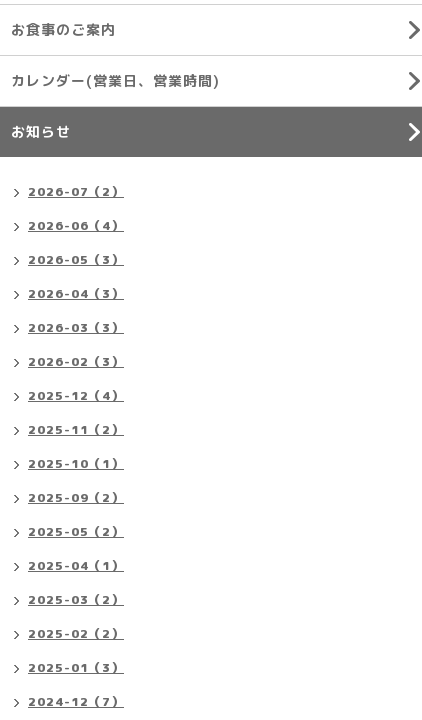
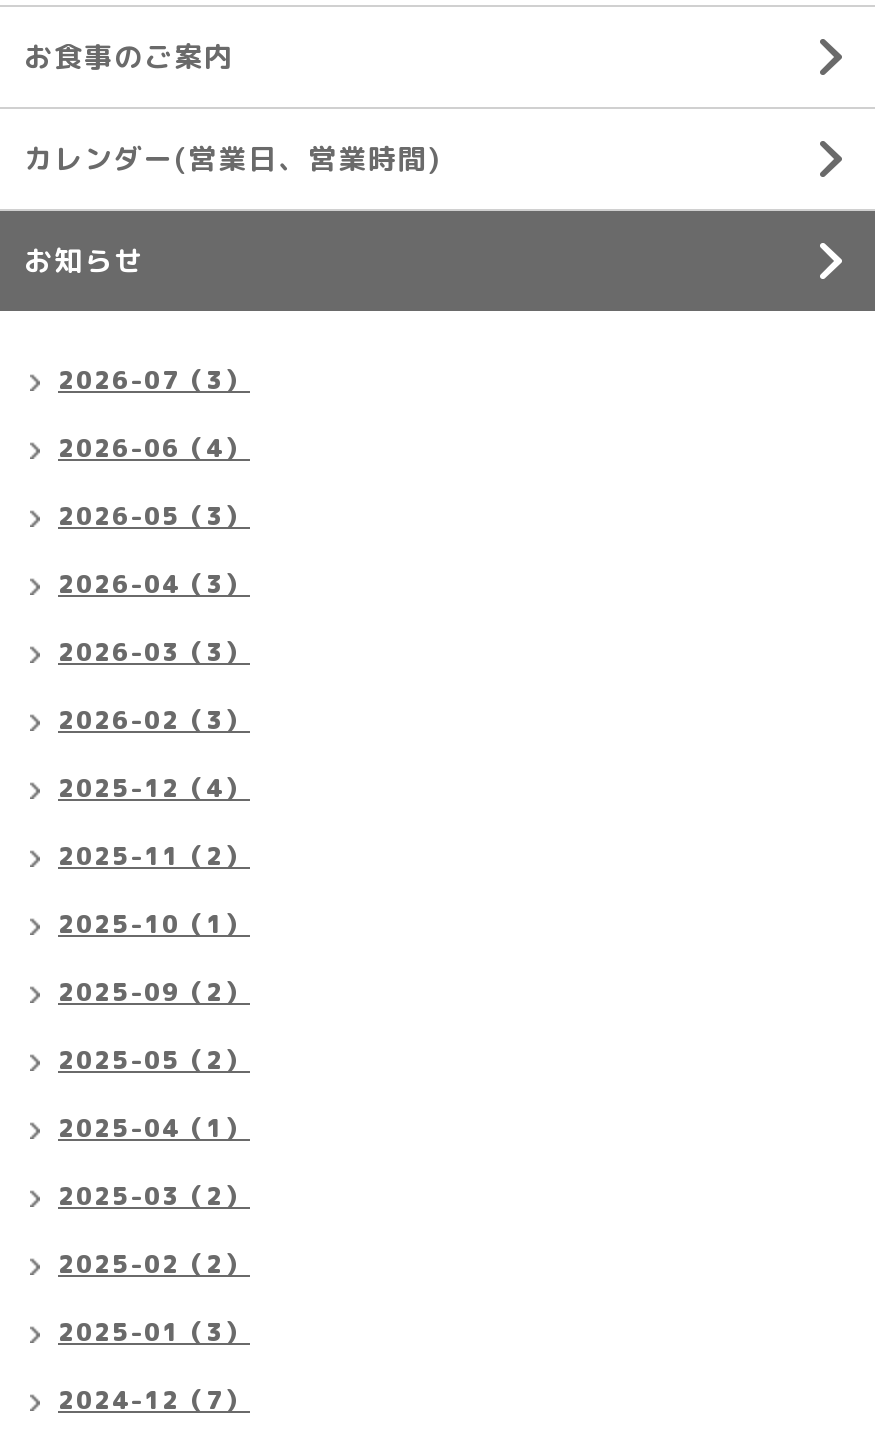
[28,183,124,200] 2026-07（2） -> [58,363,250,397] 2026-07（3）

